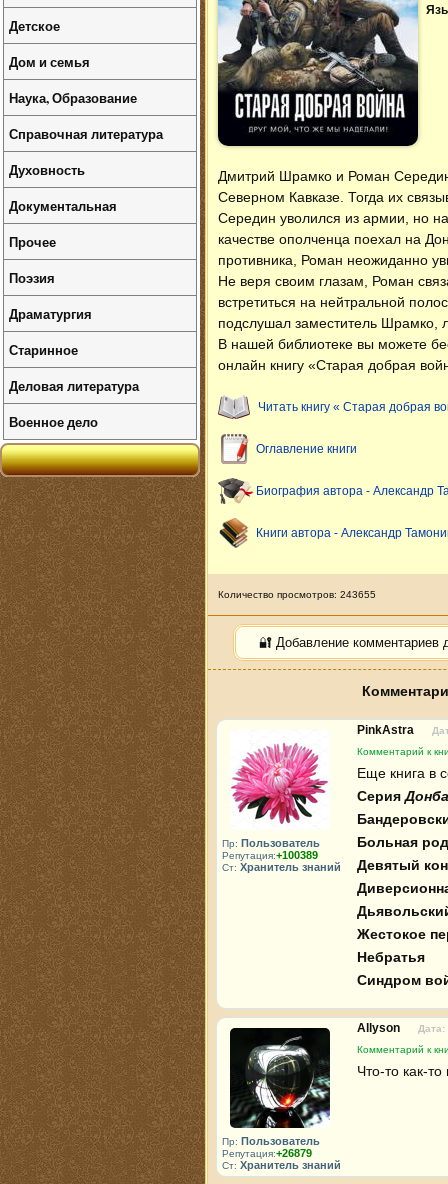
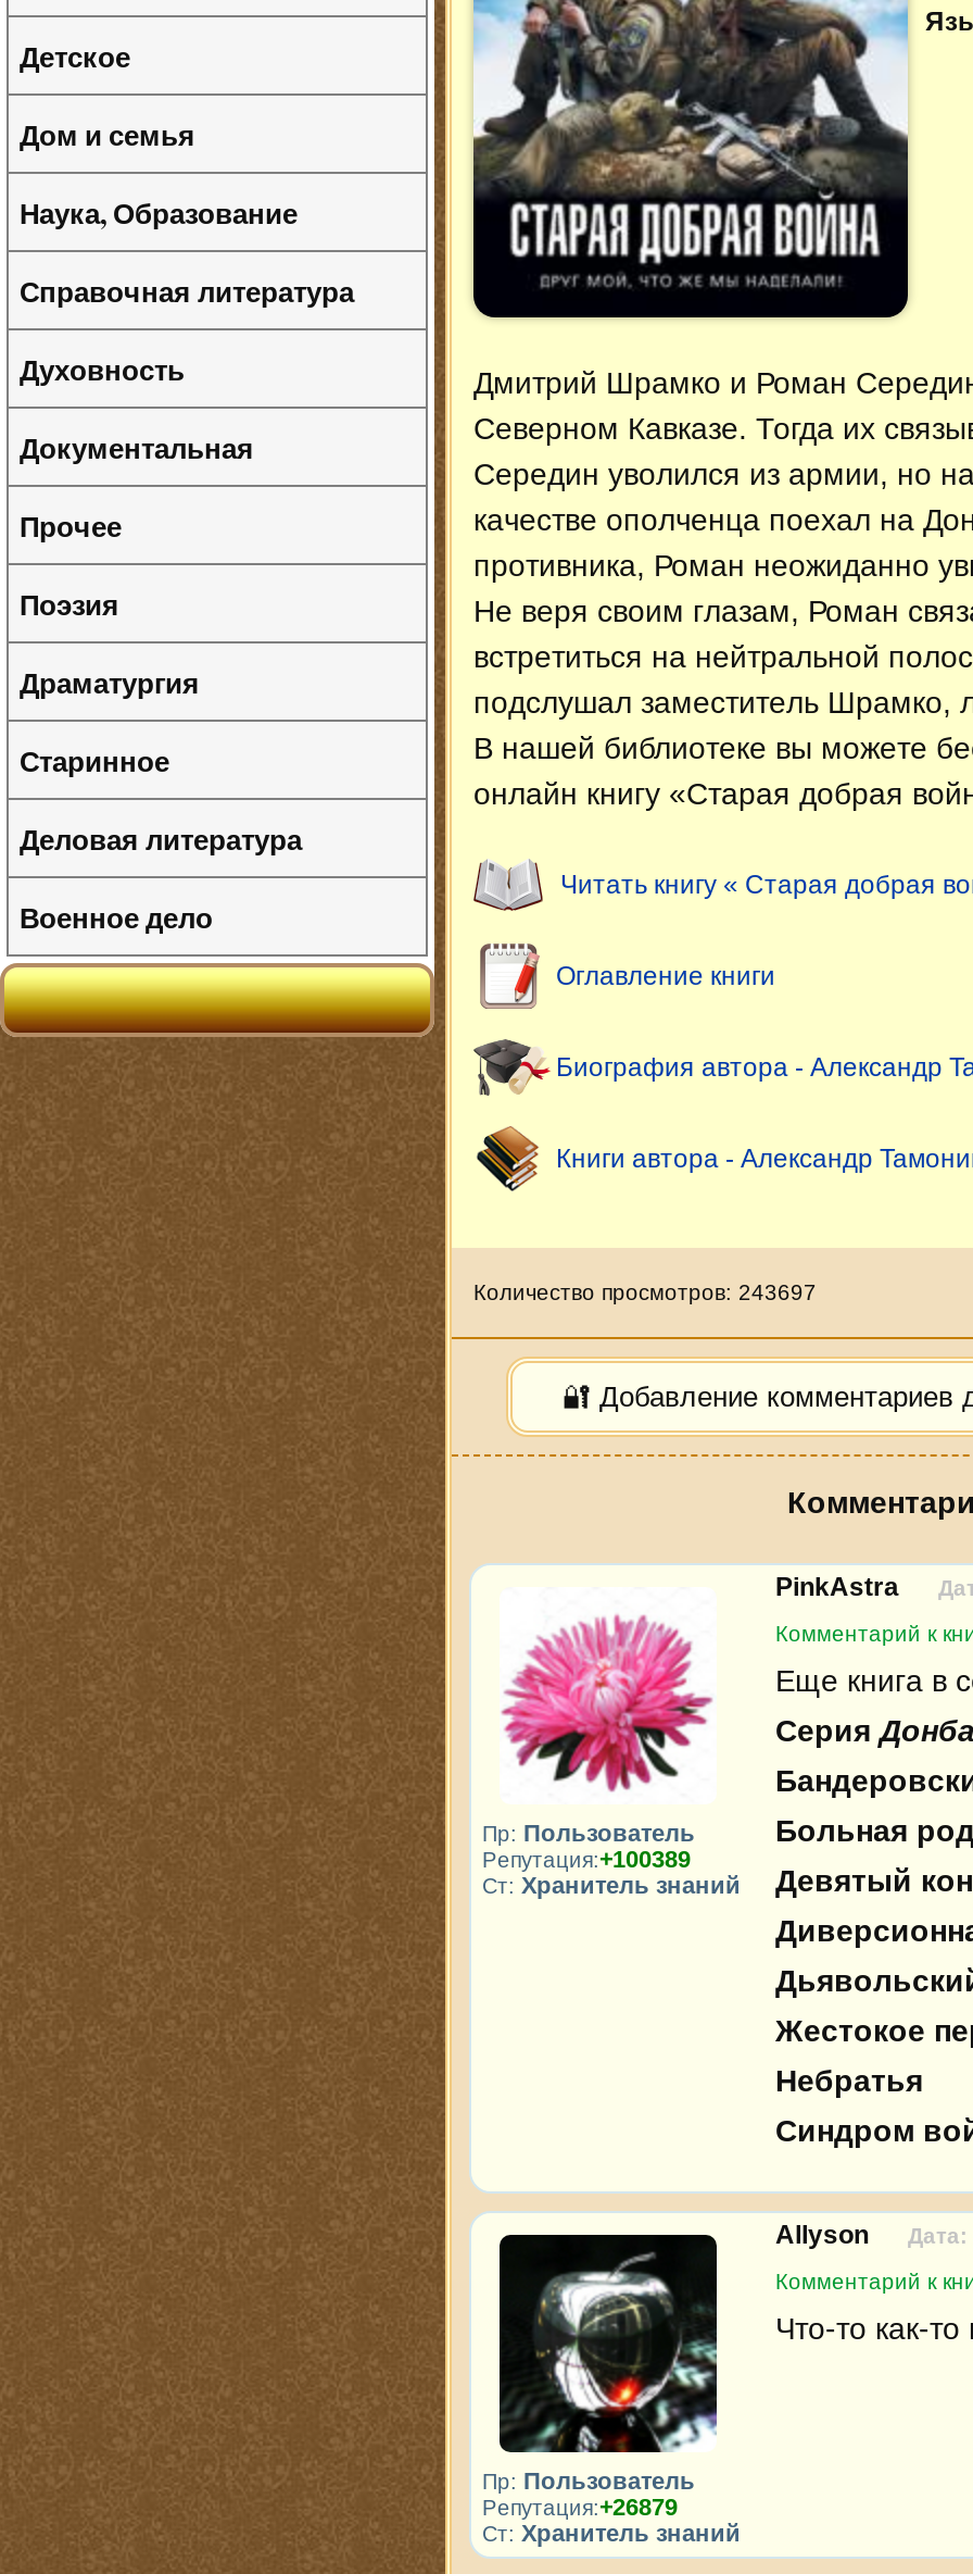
[218,589,376,600] Количество просмотров: 243655 -> [473,1280,817,1304] Количество просмотров: 243697

